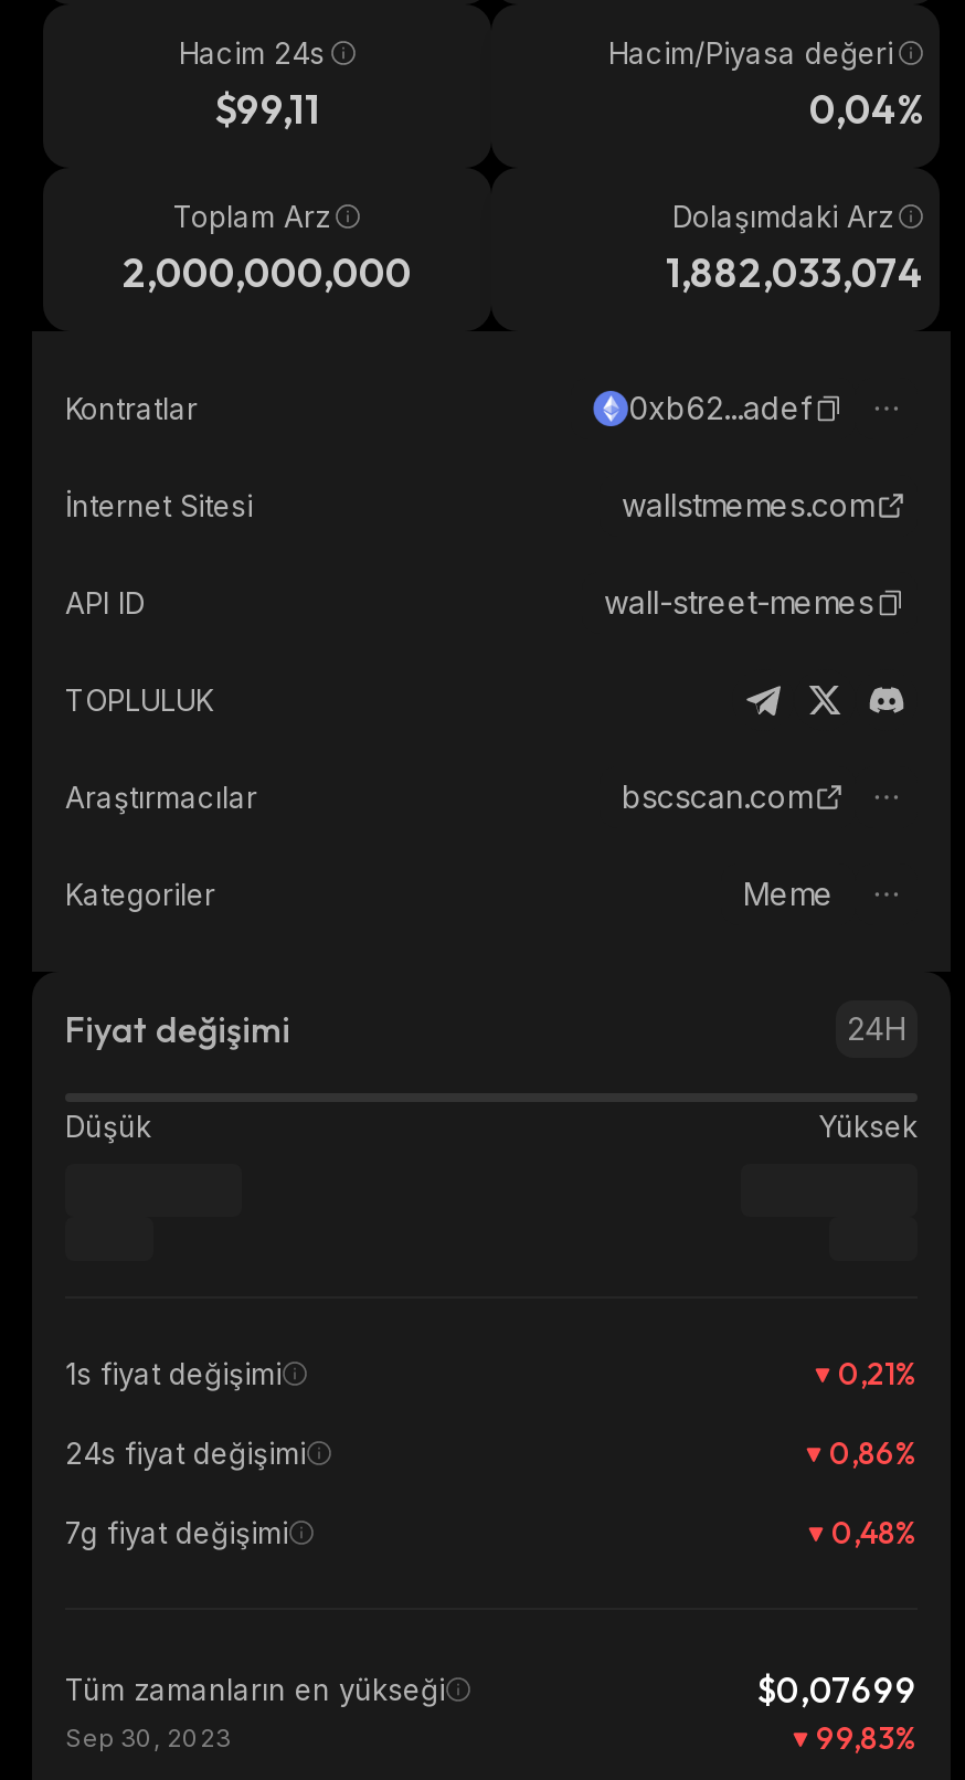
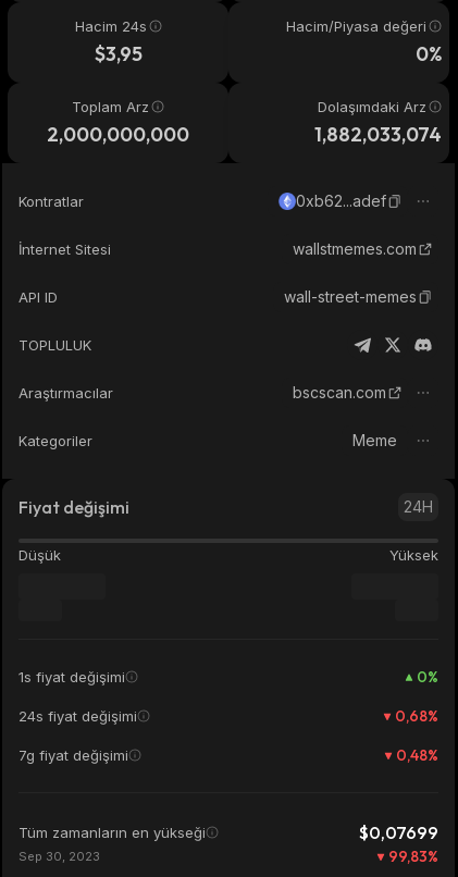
[214,84,320,135] $99,11 -> [94,41,142,66] $3,95
[809,84,924,135] 0,04% -> [416,41,442,66] 0%
[838,1354,918,1394] 0,21% -> [417,667,438,687] 0%
[829,1433,918,1473] 0,86% -> [395,706,438,726] 0,68%

